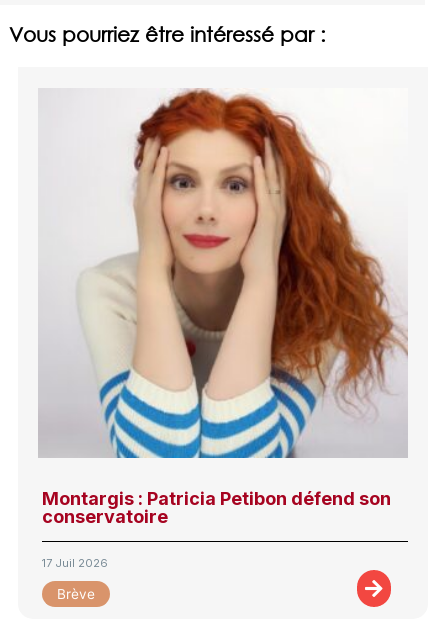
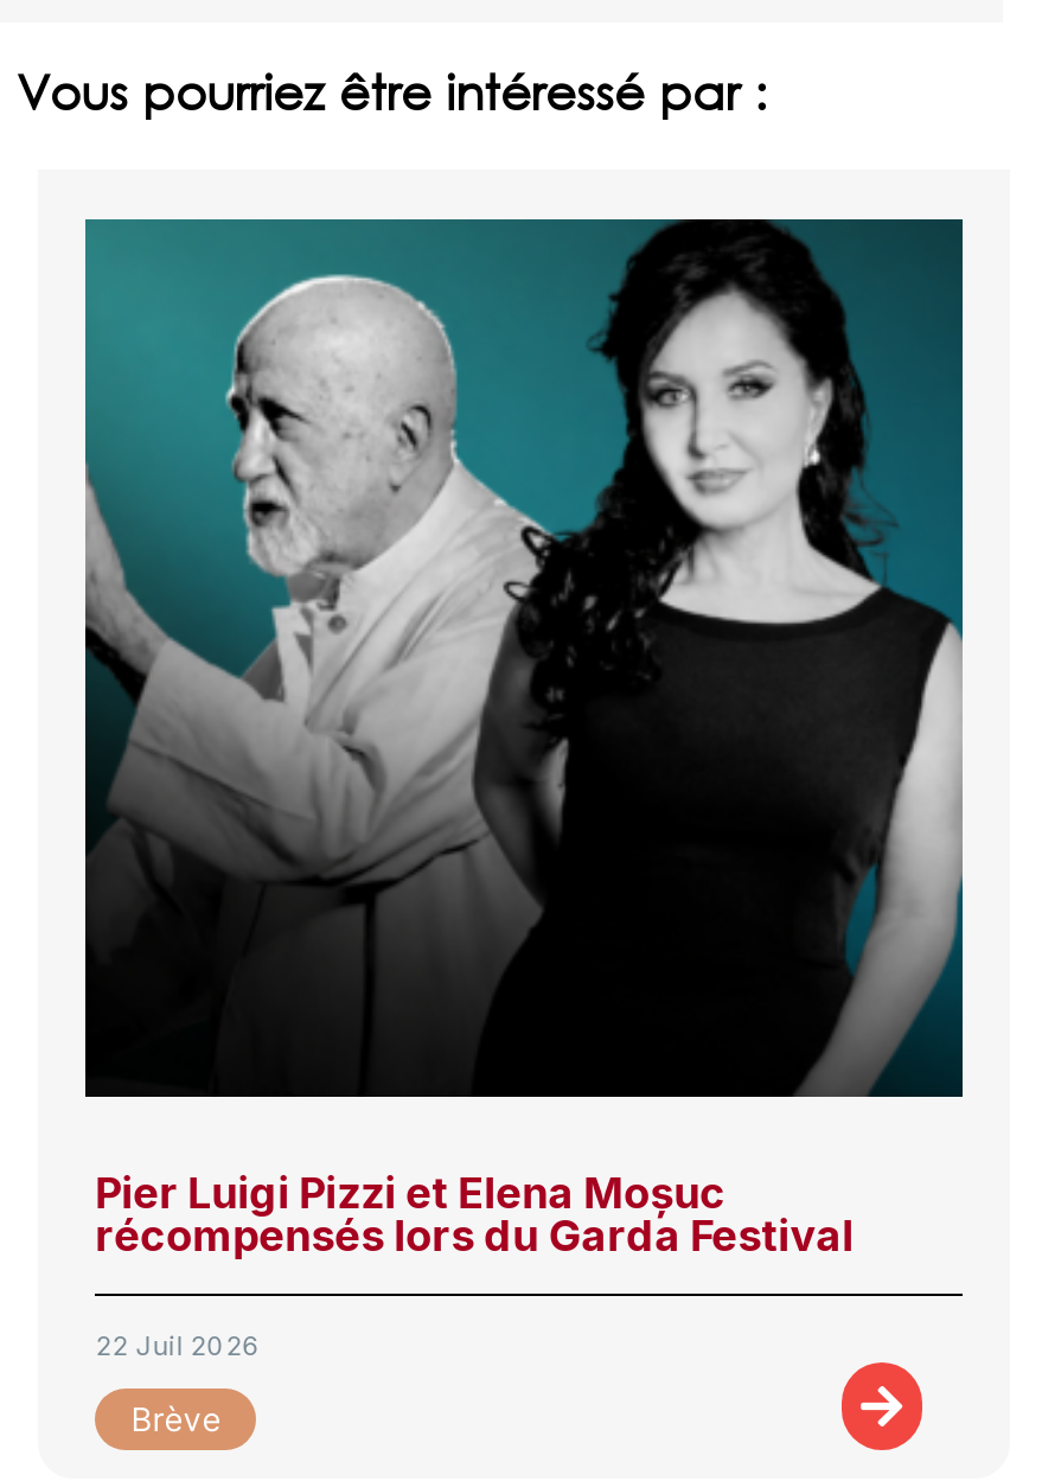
[38,88,408,527] [image] | Montargis : Patricia Petibon défend son | conservatoire -> [83,217,965,1261] [image] | Pier Luigi Pizzi et Elena Moșuc | récompensés lors du Garda Festival
[42,556,108,570] 17 Juil 2026 -> [95,1330,261,1363] 22 Juil 2026

